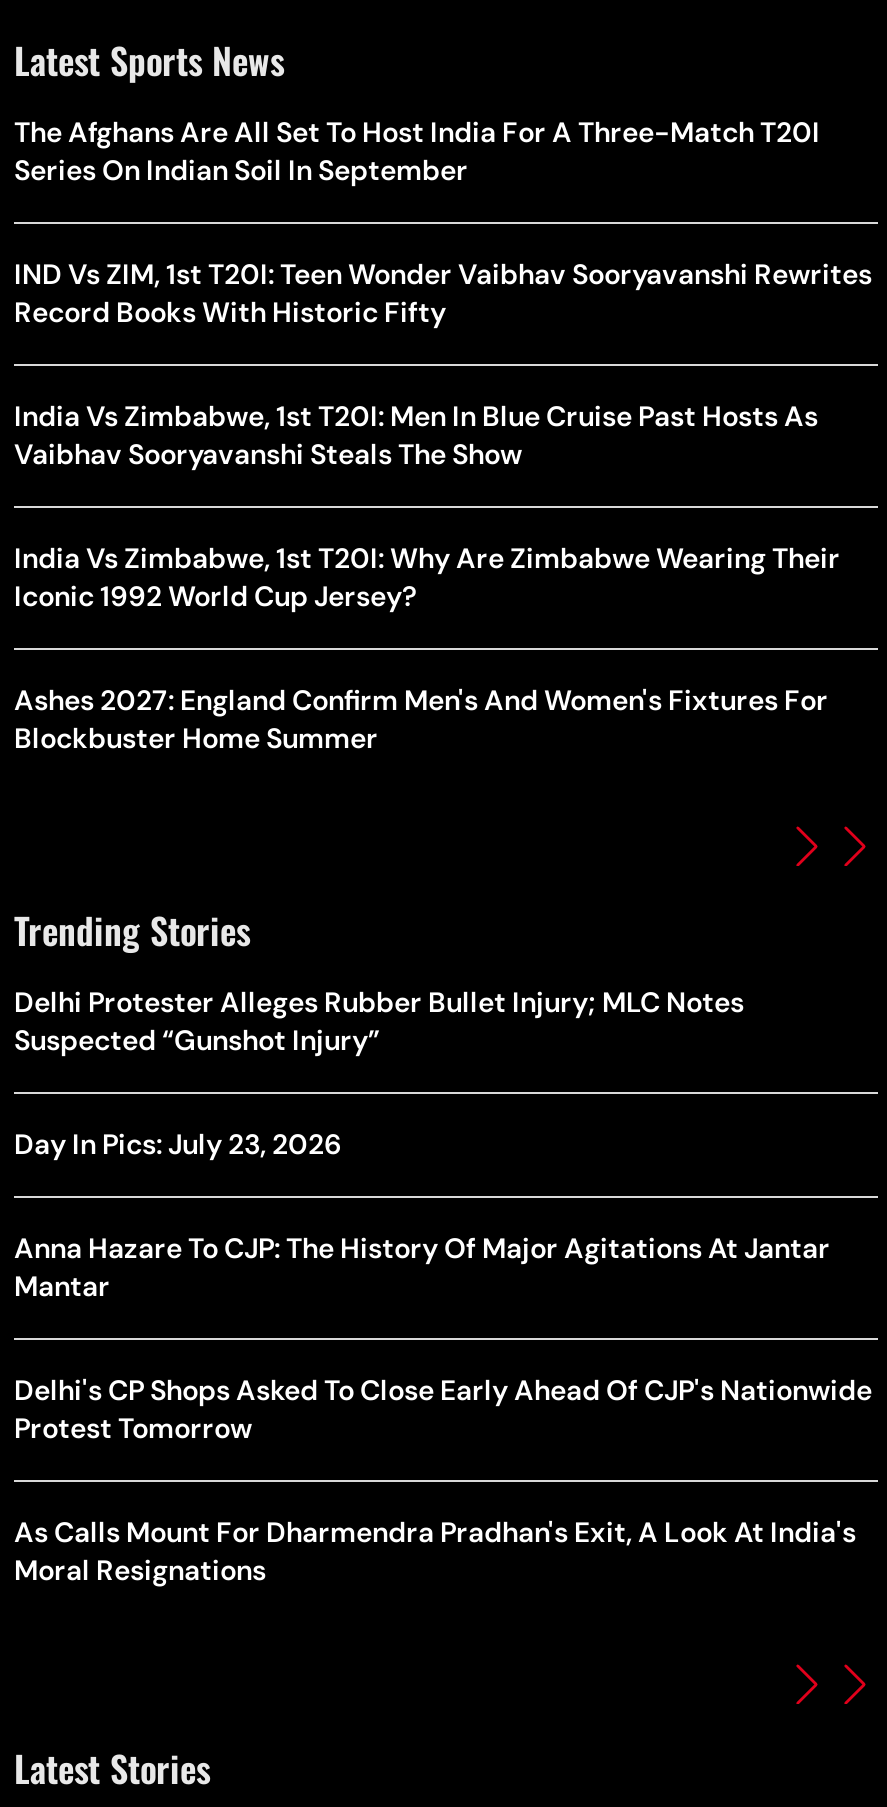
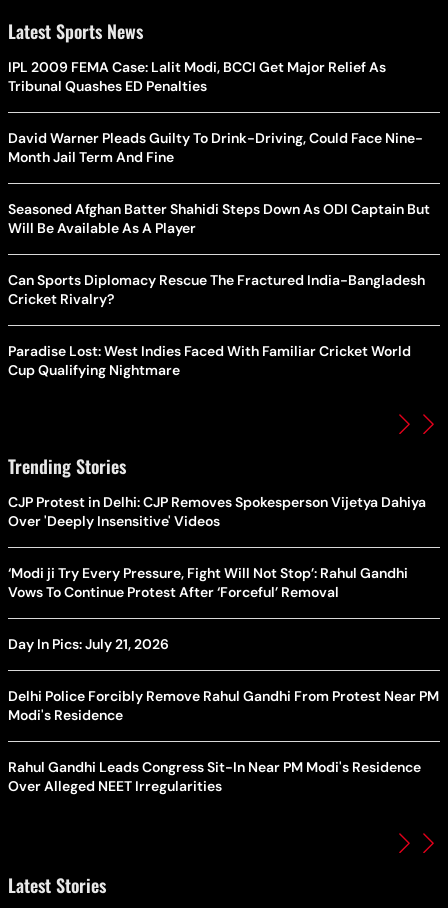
[14,114,820,188] The Afghans Are All Set To Host India For A Three-Match T20I | Series On Indian Soil In September -> [8,58,386,95] IPL 2009 FEMA Case: Lalit Modi, BCCI Get Major Relief As | Tribunal Quashes ED Penalties
[14,256,872,330] IND Vs ZIM, 1st T20I: Teen Wonder Vaibhav Sooryavanshi Rewrites | Record Books With Historic Fifty -> [8,129,423,166] David Warner Pleads Guilty To Drink-Driving, Could Face Nine- | Month Jail Term And Fine
[14,398,818,472] India Vs Zimbabwe, 1st T20I: Men In Blue Cruise Past Hosts As | Vaibhav Sooryavanshi Steals The Show -> [8,200,430,237] Seasoned Afghan Batter Shahidi Steps Down As ODI Captain But | Will Be Available As A Player
[14,540,840,614] India Vs Zimbabwe, 1st T20I: Why Are Zimbabwe Wearing Their | Iconic 1992 World Cup Jersey? -> [8,271,425,308] Can Sports Diplomacy Rescue The Fractured India-Bangladesh | Cricket Rivalry?
[14,682,828,756] Ashes 2027: England Confirm Men's And Women's Fixtures For | Blockbuster Home Summer -> [8,342,411,379] Paradise Lost: West Indies Faced With Familiar Cricket World | Cup Qualifying Nightmare
[14,984,744,1058] Delhi Protester Alleges Rubber Bullet Injury; MLC Notes | Suspected “Gunshot Injury” -> [8,493,426,530] CJP Protest in Delhi: CJP Removes Spokesperson Vijetya Dahiya | Over 'Deeply Insensitive' Videos
[14,1126,342,1162] Day In Pics: July 23, 2026 -> [8,564,408,601] ‘Modi ji Try Every Pressure, Fight Will Not Stop’: Rahul Gandhi | Vows To Continue Protest After ‘Forceful’ Removal
[14,1230,830,1304] Anna Hazare To CJP: The History Of Major Agitations At Jantar | Mantar -> [8,635,169,653] Day In Pics: July 21, 2026
[14,1372,872,1446] Delhi's CP Shops Asked To Close Early Ahead Of CJP's Nationwide | Protest Tomorrow -> [8,687,439,724] Delhi Police Forcibly Remove Rahul Gandhi From Protest Near PM | Modi's Residence
[14,1514,856,1588] As Calls Mount For Dharmendra Pradhan's Exit, A Look At India's | Moral Resignations -> [8,758,421,795] Rahul Gandhi Leads Congress Sit-In Near PM Modi's Residence | Over Alleged NEET Irregularities

